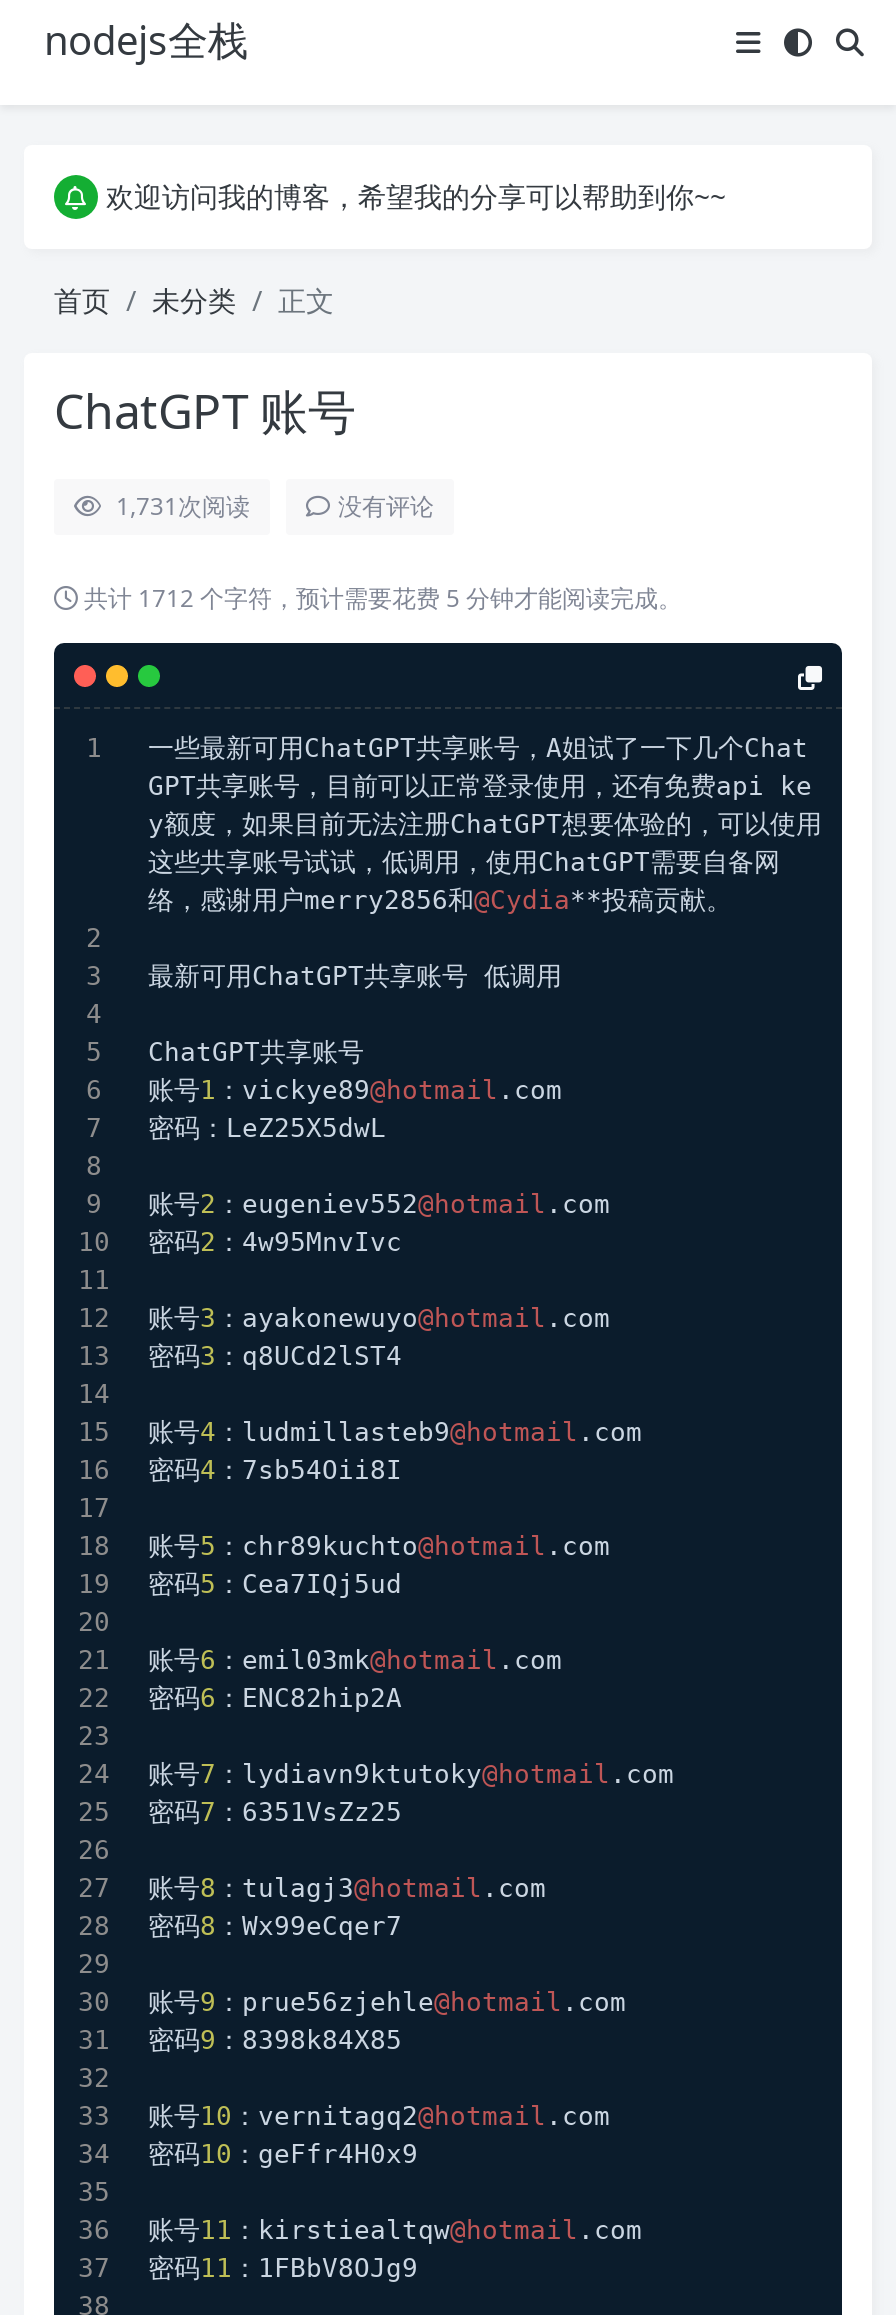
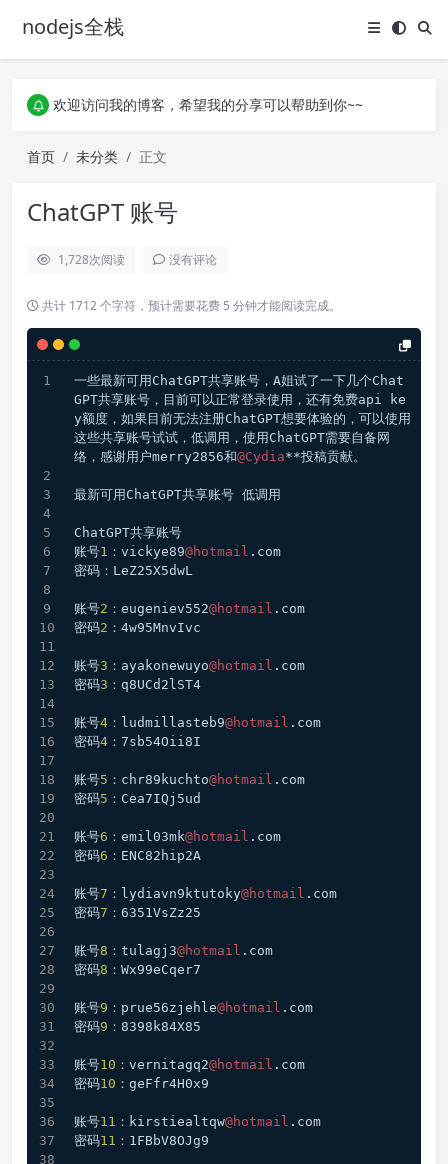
[116,489,250,523] 1,731次阅读 -> [58,251,125,268] 1,728次阅读

